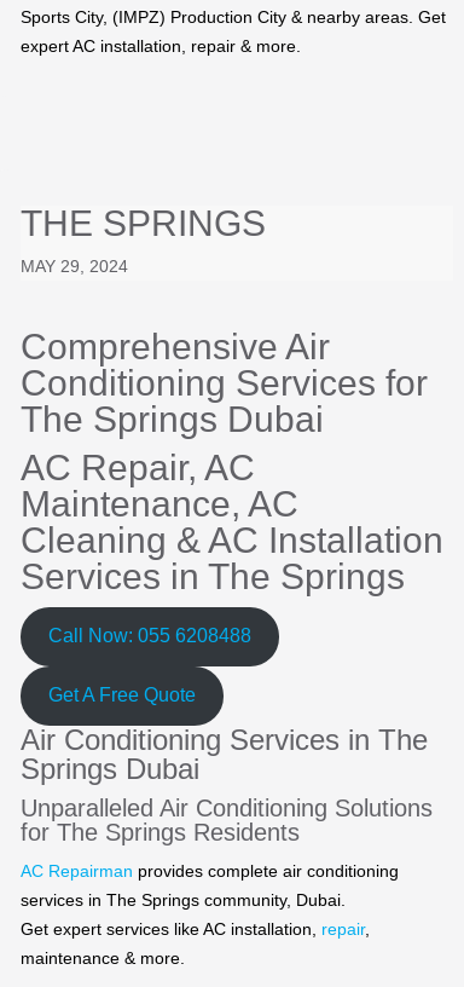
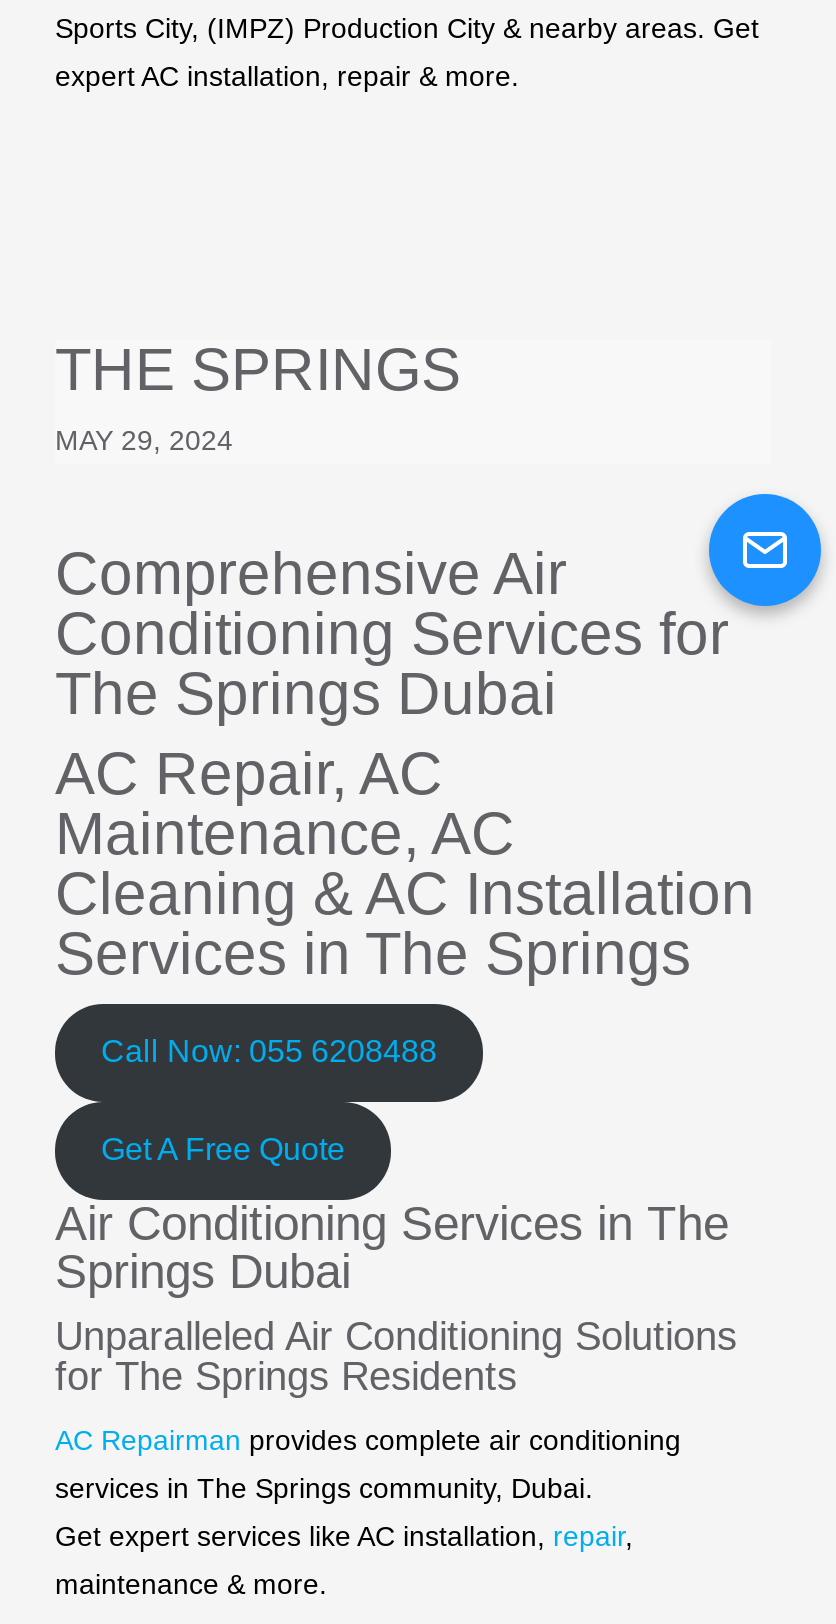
none -> [705,492,825,616] [image]

